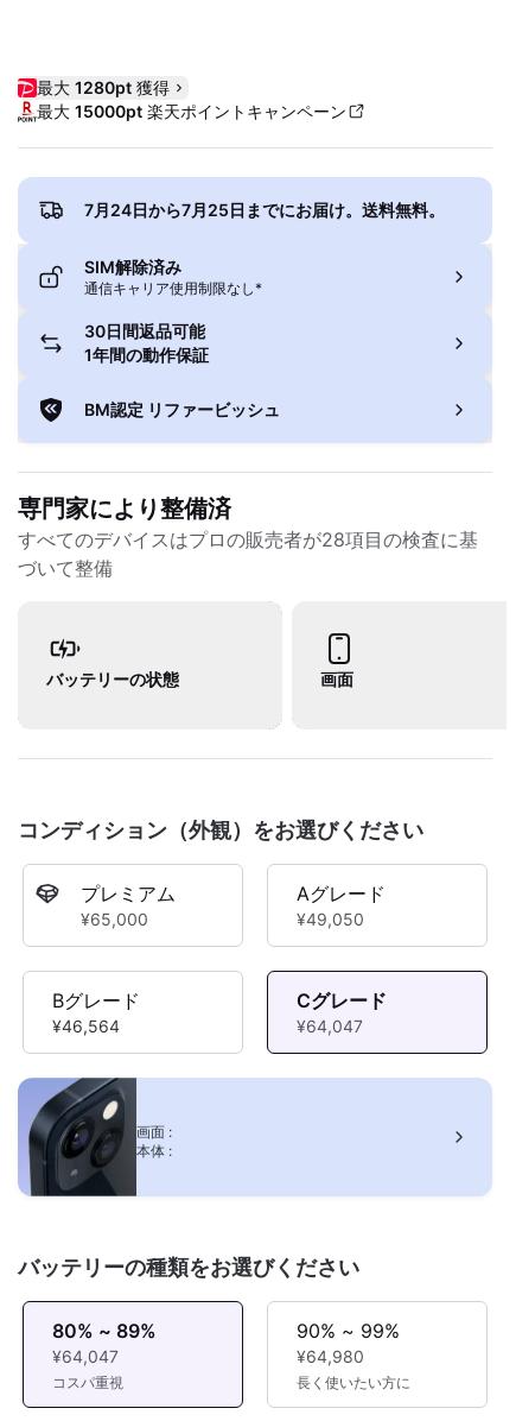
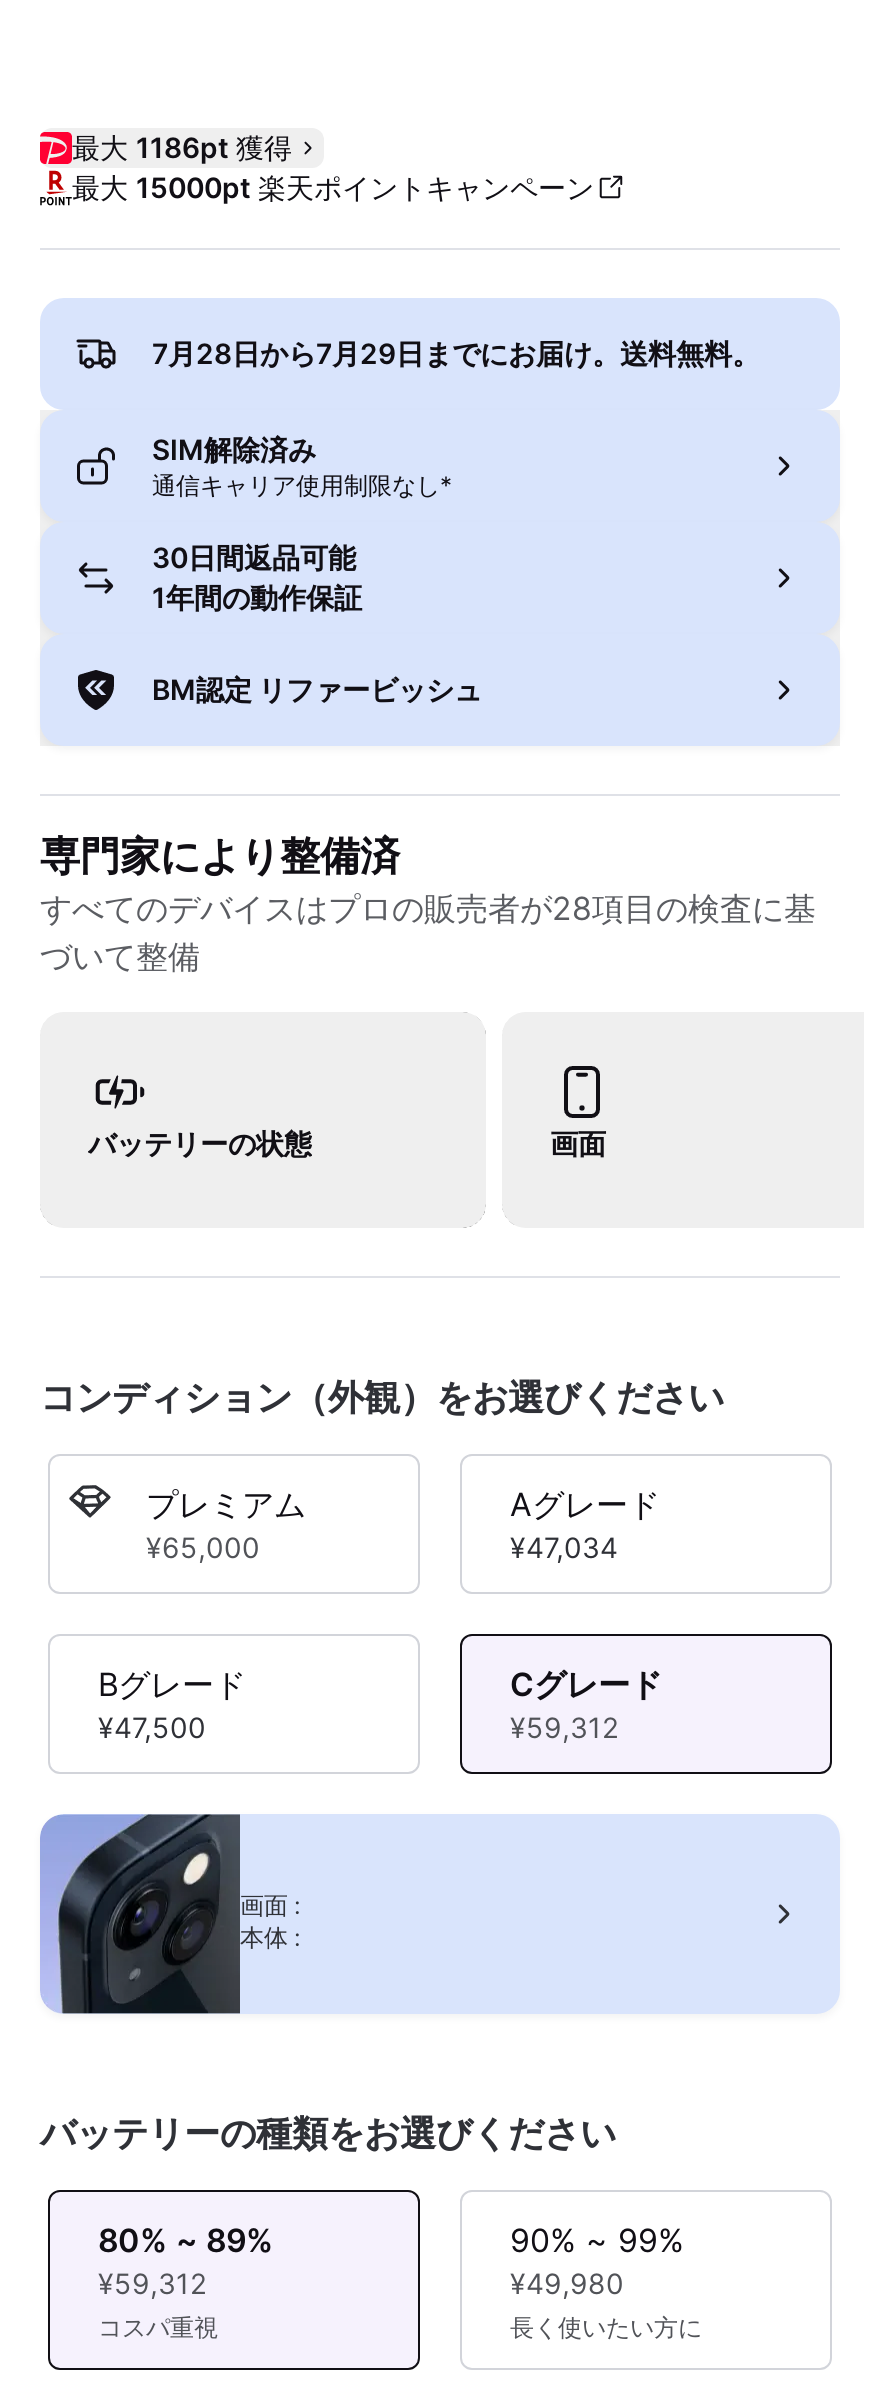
[37,78,170,98] 最大1280pt獲得 -> [72,131,292,165] 最大1186pt獲得
[84,200,445,220] 7月24日から7月25日までにお届け。送料無料。 -> [152,337,760,371] 7月28日から7月29日までにお届け。送料無料。
[297,909,364,930] ¥49,050 -> [510,1531,618,1565] ¥47,034
[52,1016,120,1037] ¥46,564 -> [98,1711,206,1745] ¥47,500
[297,1016,363,1037] ¥64,047 -> [510,1711,618,1745] ¥59,312
[52,1347,119,1367] ¥64,047 -> [98,2267,206,2301] ¥59,312
[297,1347,364,1367] ¥64,980 -> [510,2267,624,2301] ¥49,980

